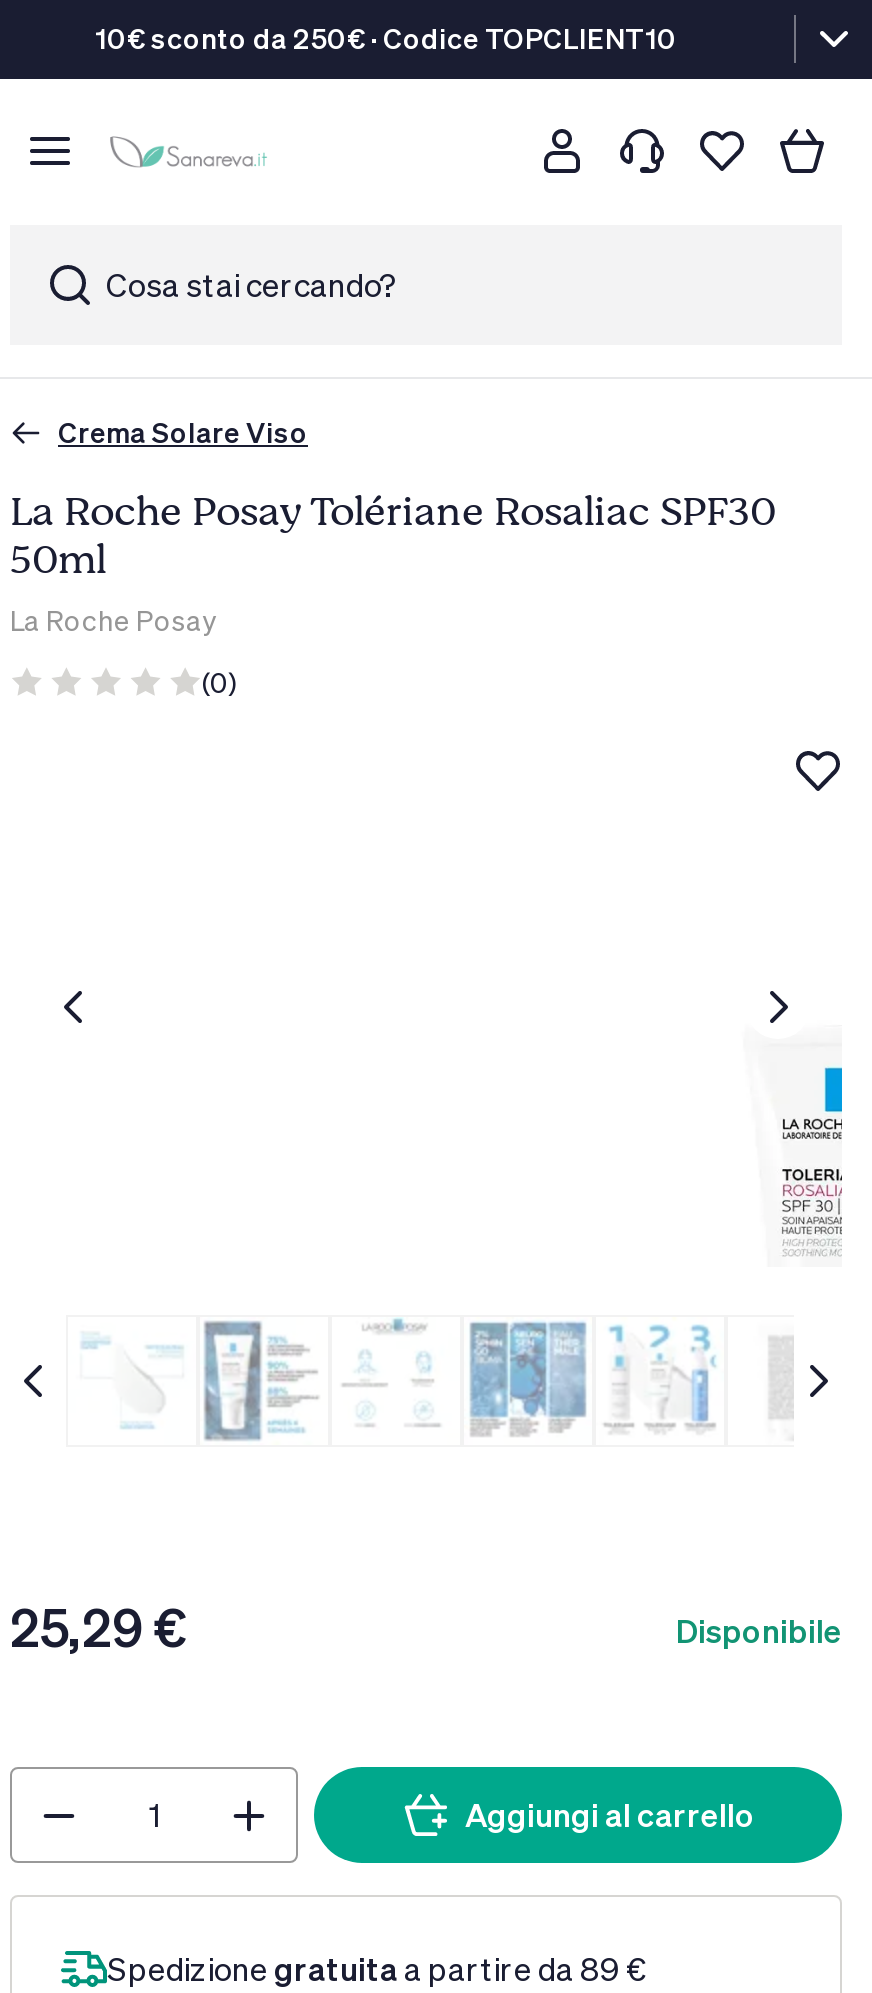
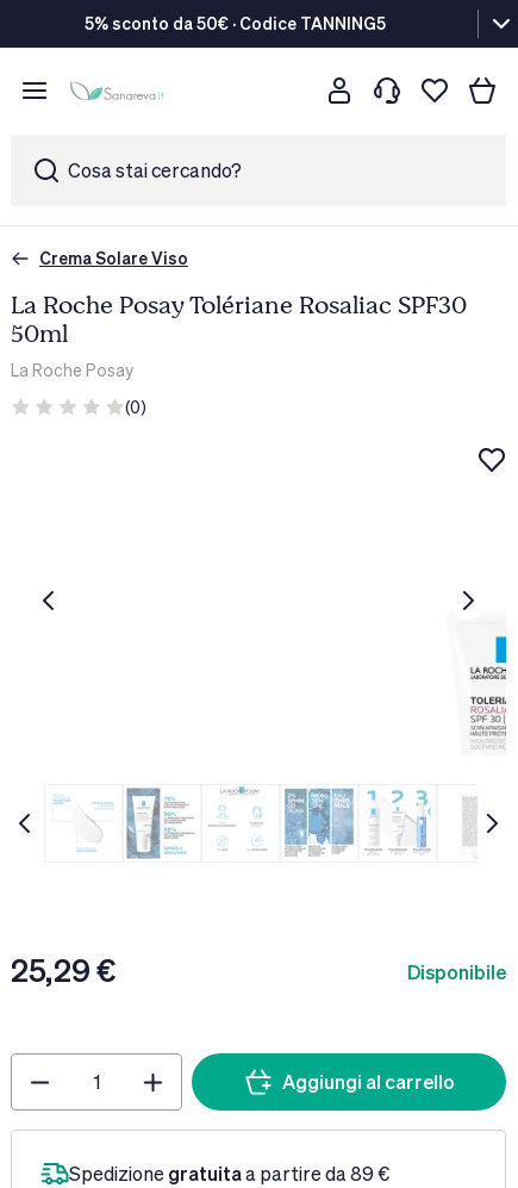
[95,21,677,55] 10€ sconto da 250€ · Codice TOPCLIENT10 -> [84,13,385,33] 5% sconto da 50€ · Codice TANNING5

